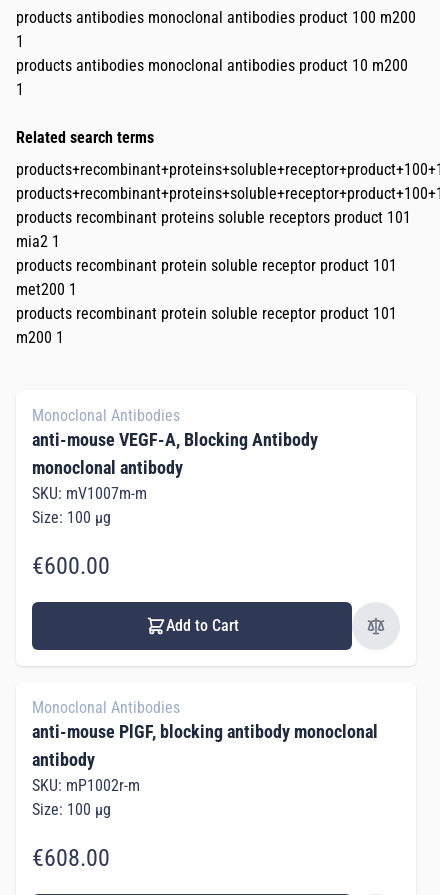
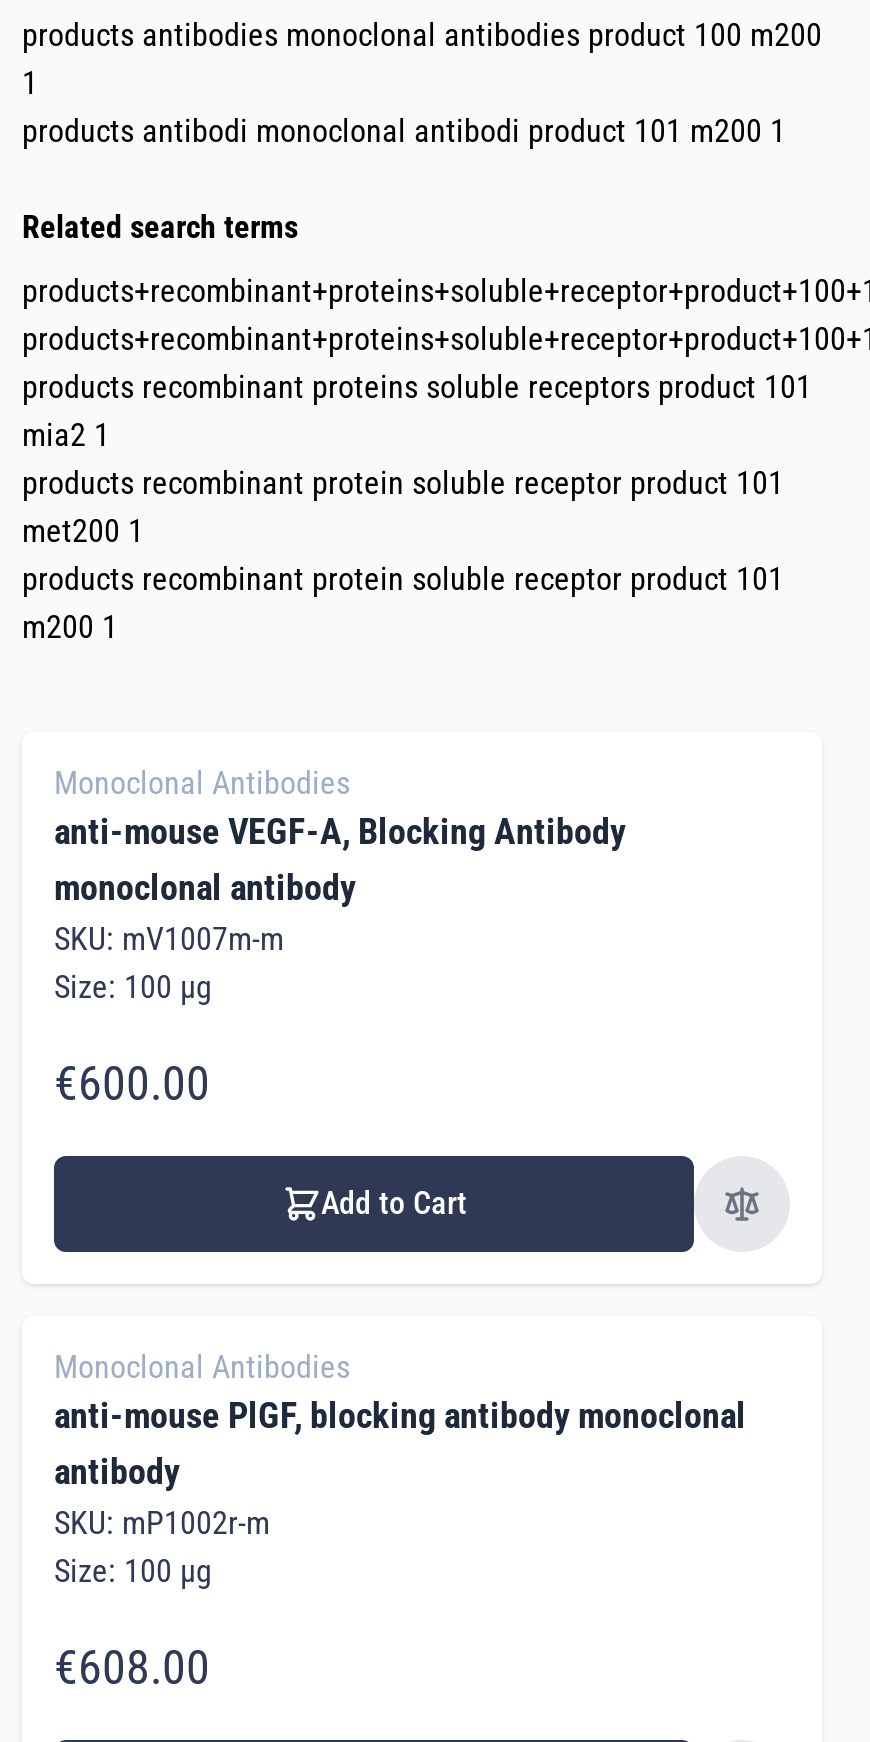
[16,55,408,98] products antibodies monoclonal antibodies product 10 m200 | 1 -> [22,111,786,149] products antibodi monoclonal antibodi product 101 m200 1

